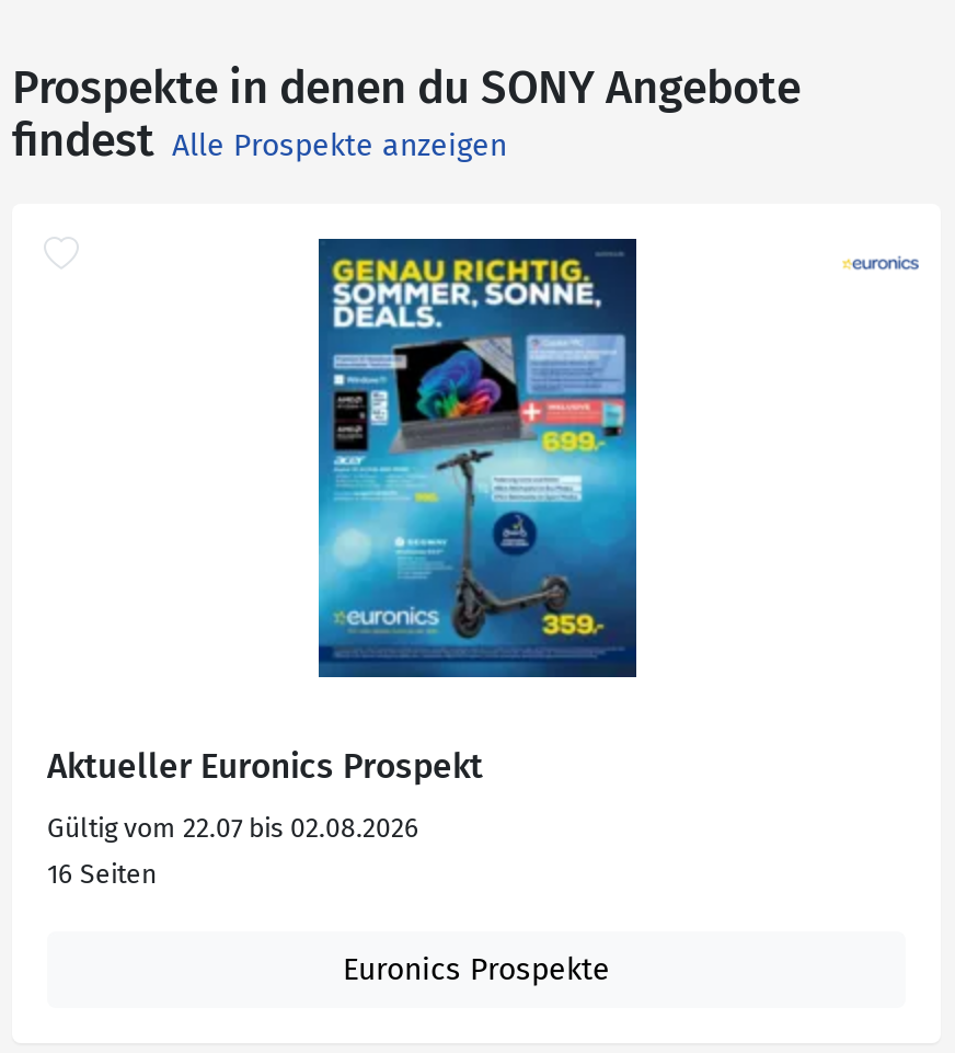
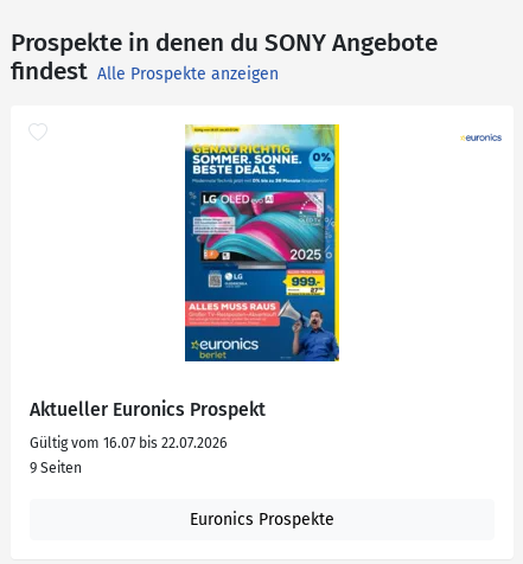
[317,237,638,679] [image] -> [177,123,349,363] [image]
[47,813,419,844] Gültig vom 22.07 bis 02.08.2026 -> [30,435,228,451] Gültig vom 16.07 bis 22.07.2026
[47,859,157,890] 16 Seiten -> [30,460,82,476] 9 Seiten

